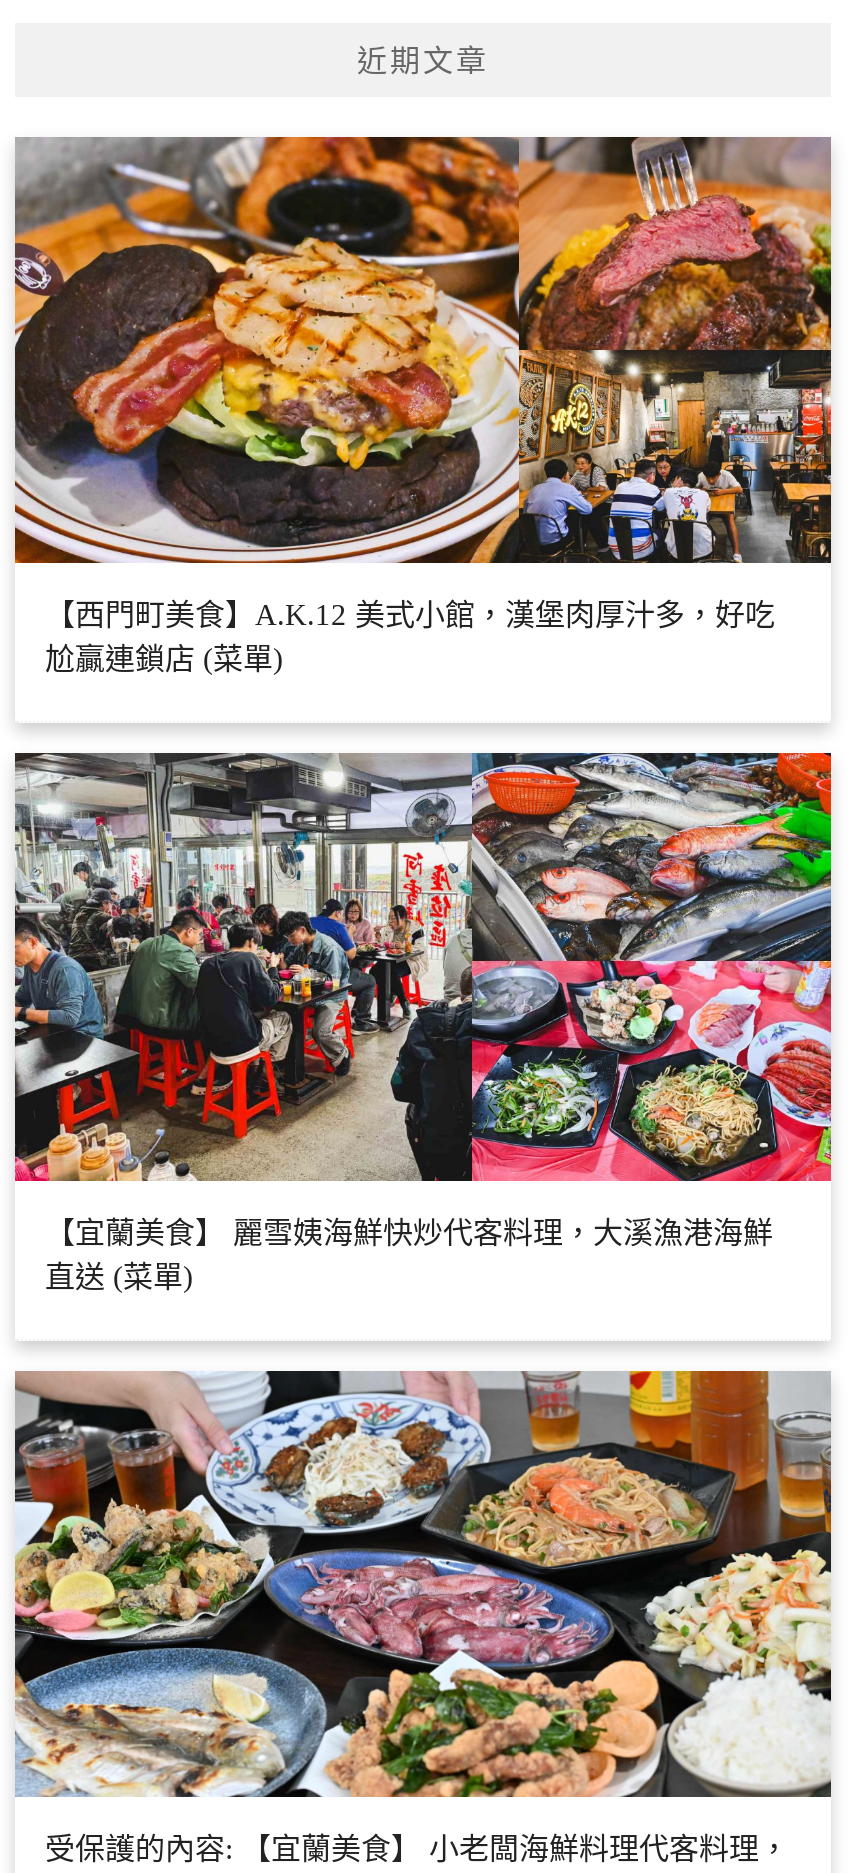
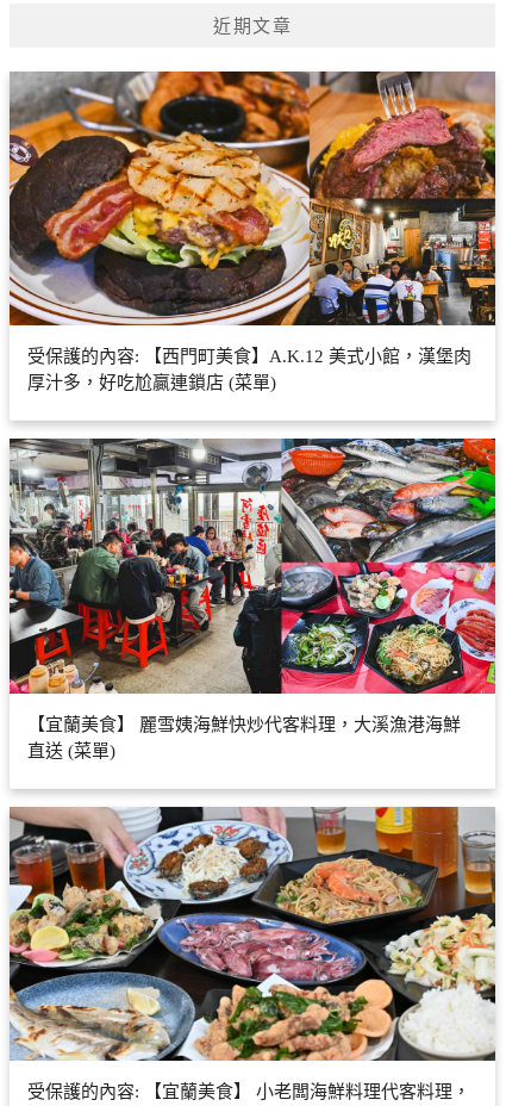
[45,600,775,676] 【西門町美食】A.K.12 美式小館，漢堡肉厚汁多，好吃 | 尬贏連鎖店 (菜單) -> [27,347,471,393] 受保護的內容: 【西門町美食】A.K.12 美式小館，漢堡肉 | 厚汁多，好吃尬贏連鎖店 (菜單)

